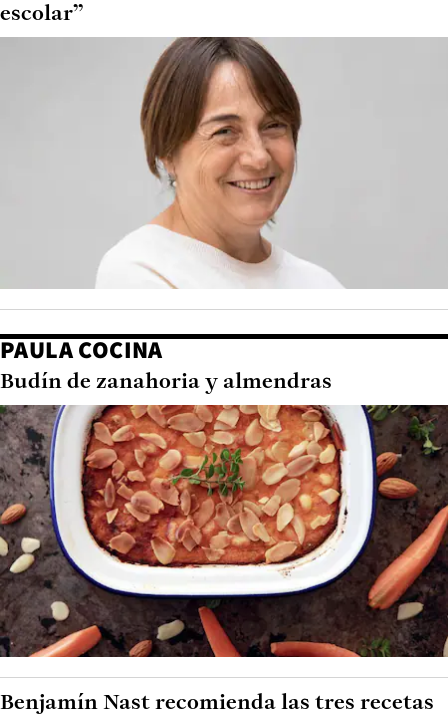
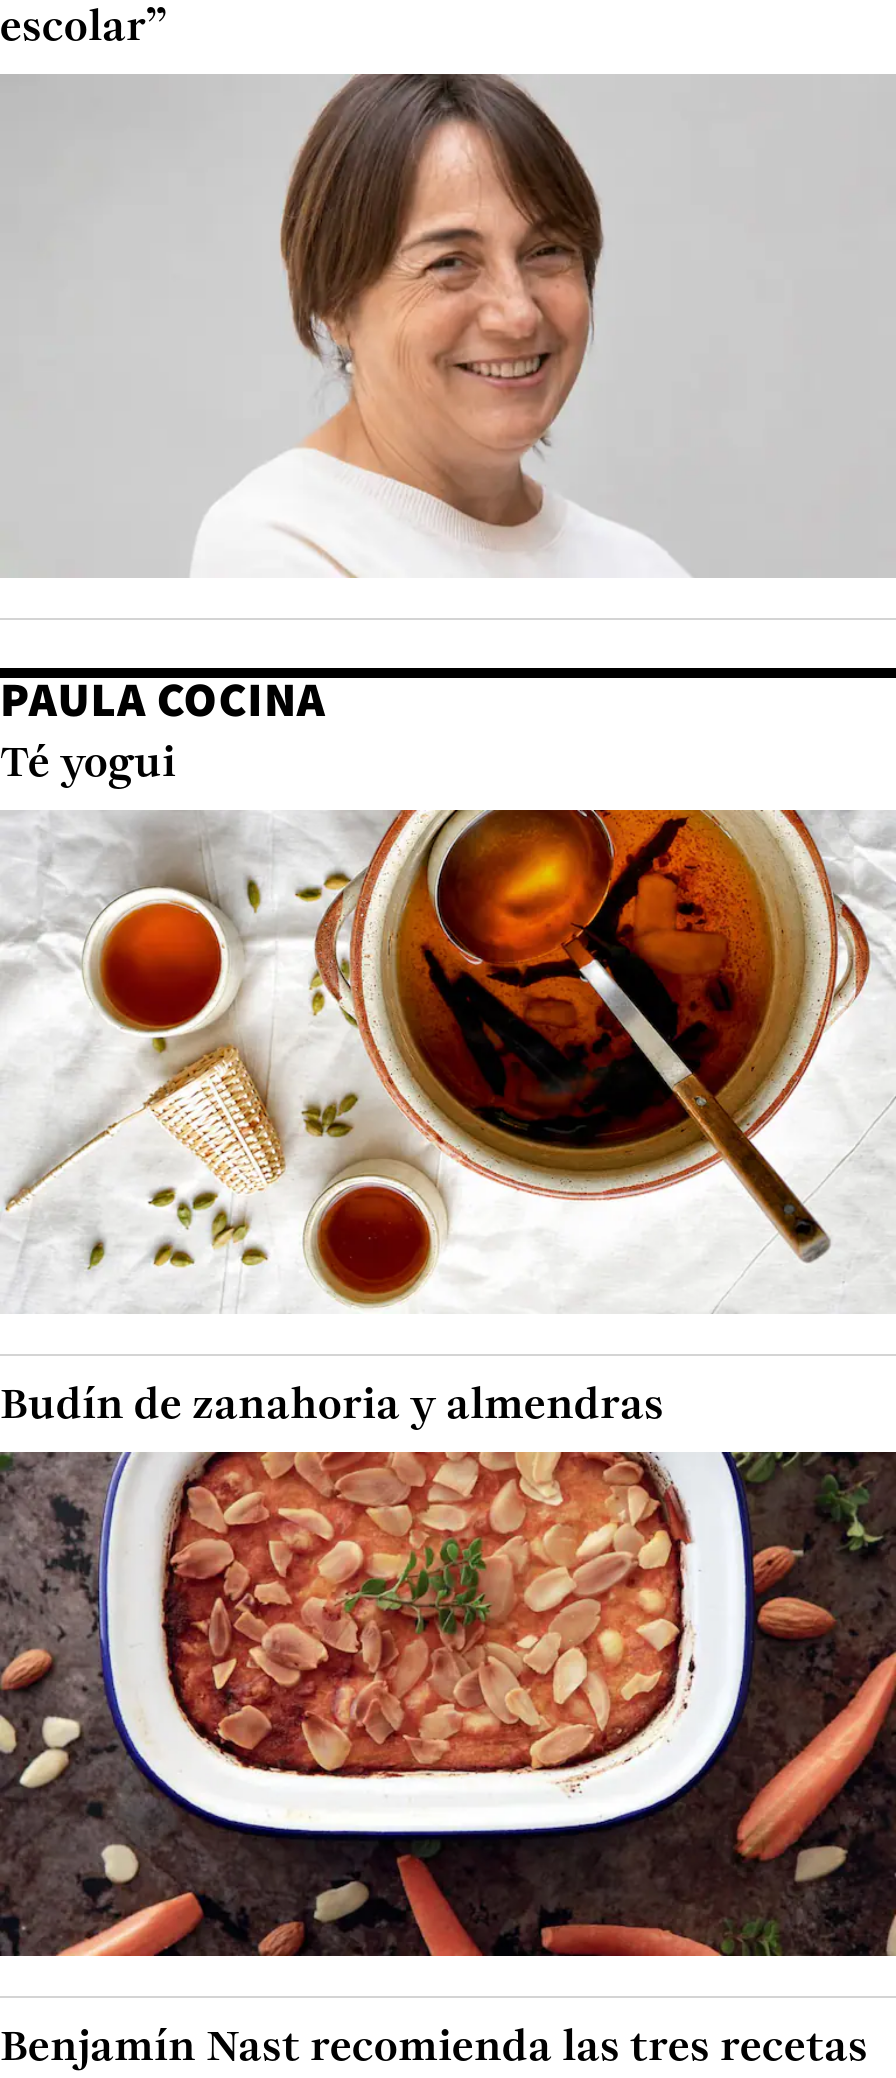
none -> [0,742,176,788] Té yogui
none -> [6,808,890,1314] [image]

